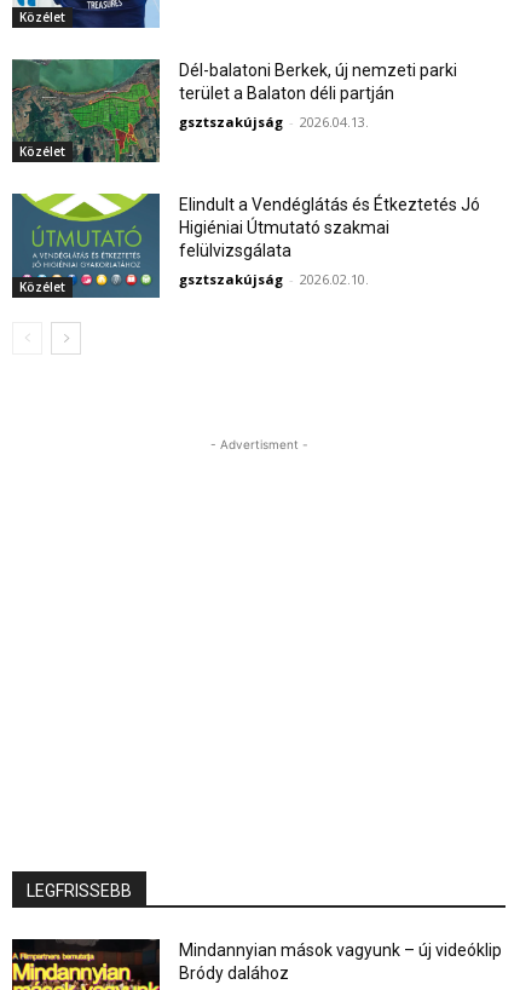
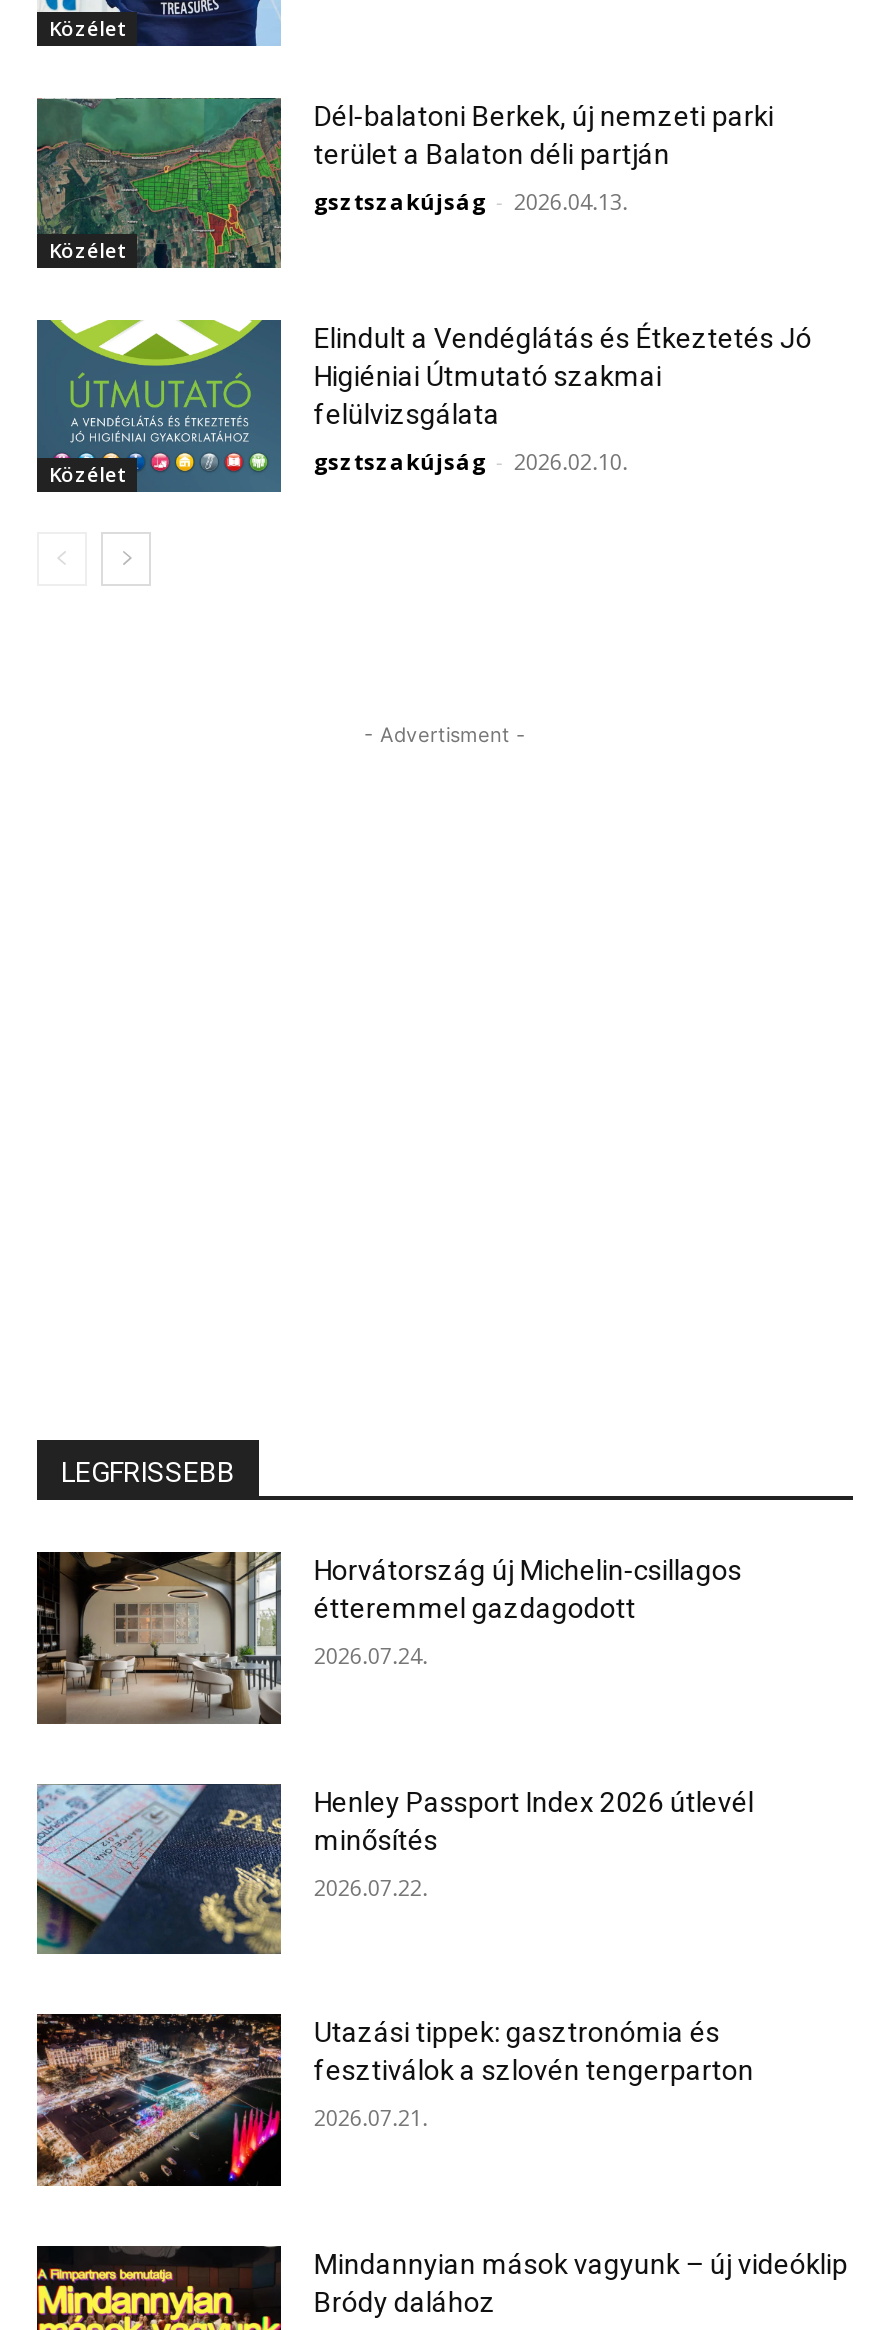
none -> [35,1550,742,1726] [image] | Horvátország új Michelin-csillagos | étteremmel gazdagodott | 2026.07.24.
none -> [35,1782,754,1956] [image] | Henley Passport Index 2026 útlevél | minősítés | 2026.07.22.
none -> [35,2012,754,2194] [image] | Utazási tippek: gasztronómia és | fesztiválok a szlovén tengerparton | 2026.07.21.

